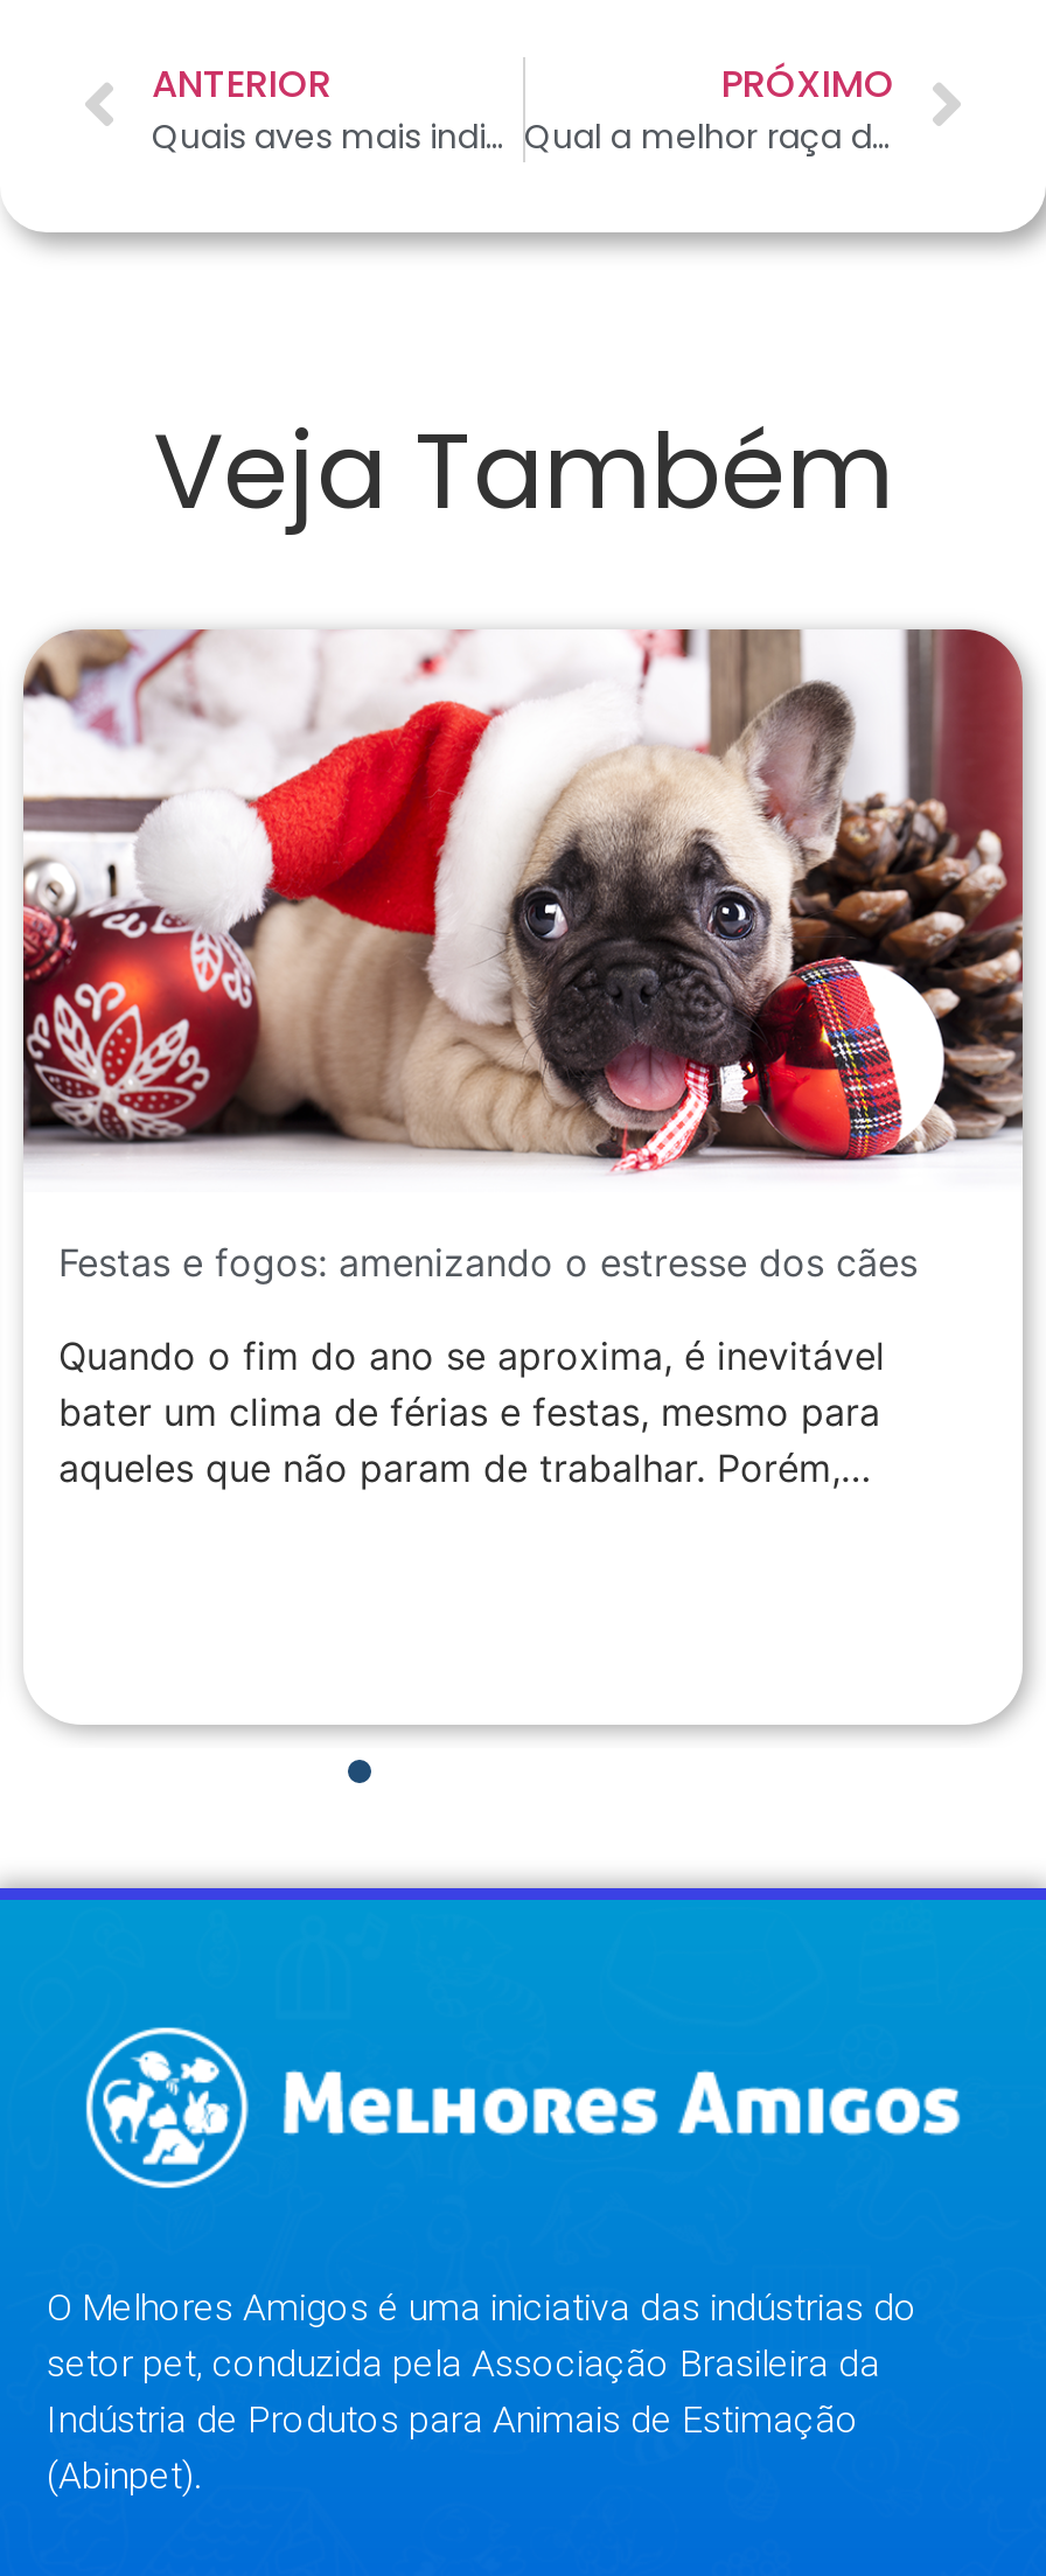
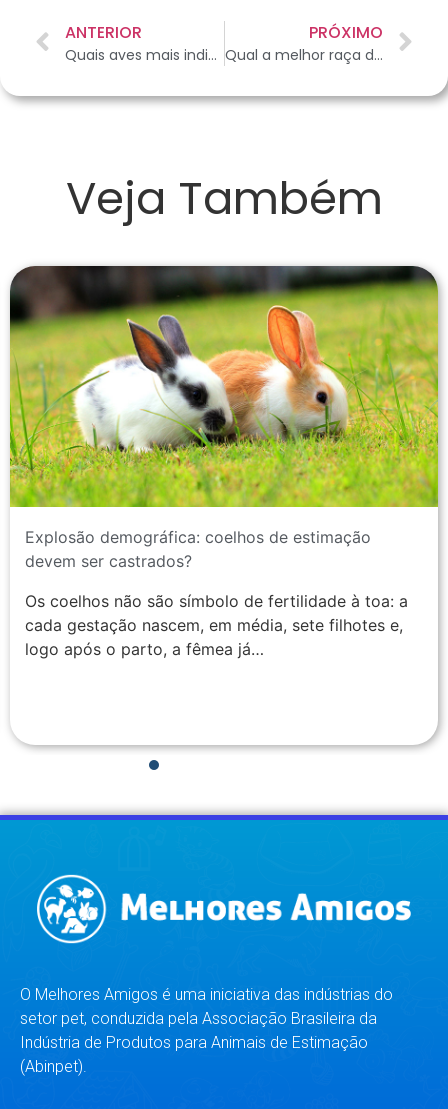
[21,627,1025,1285] [image] | Festas e fogos: amenizando o estresse dos cães -> [9,265,439,571] [image] | Explosão demográfica: coelhos de estimação | devem ser castrados?
[58,1332,885,1490] Quando o fim do ano se aproxima, é inevitável | bater um clima de férias e festas, mesmo para | aqueles que não param de trabalhar. Porém,… -> [25,591,408,659] Os coelhos não são símbolo de fertilidade à toa: a | cada gestação nascem, em média, sete filhotes e, | logo após o parto, a fêmea já…

